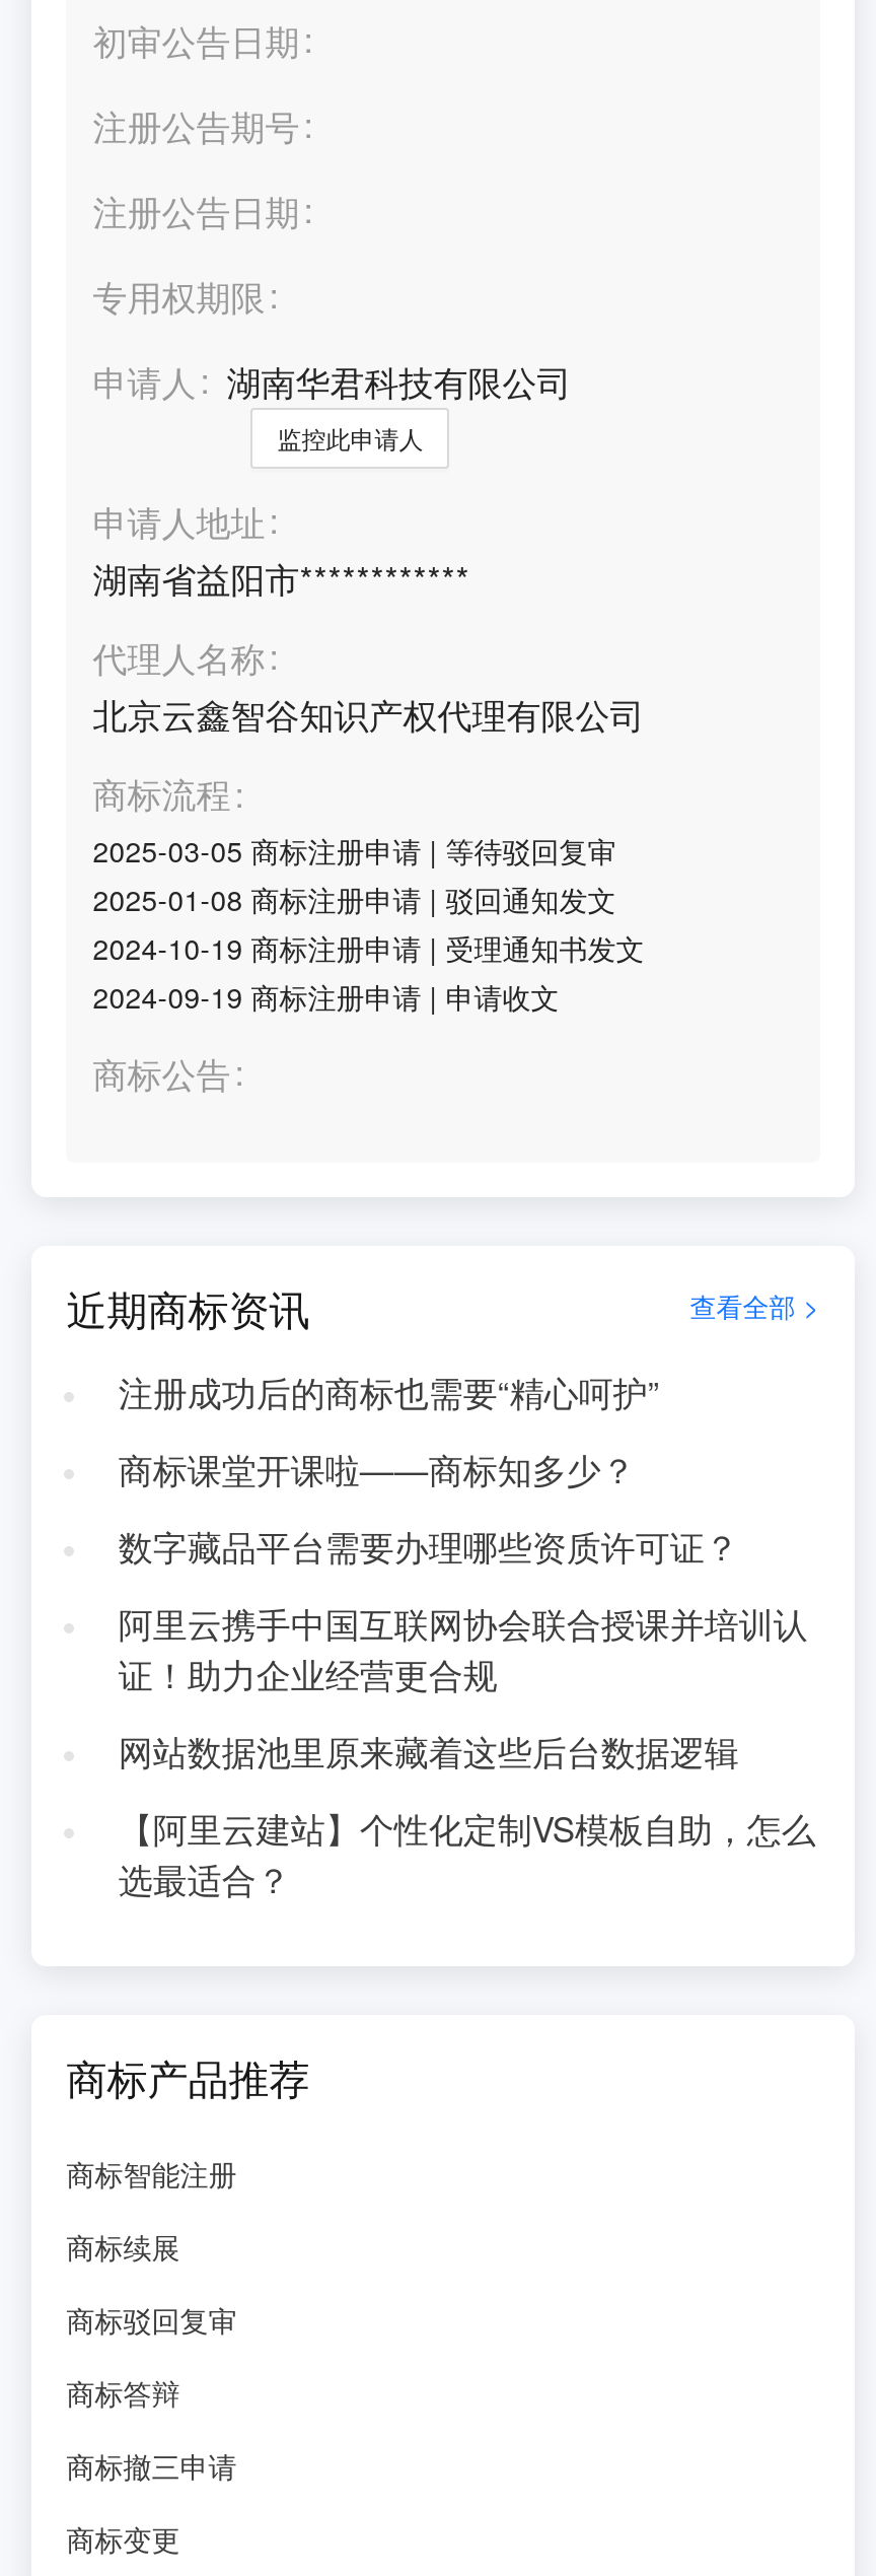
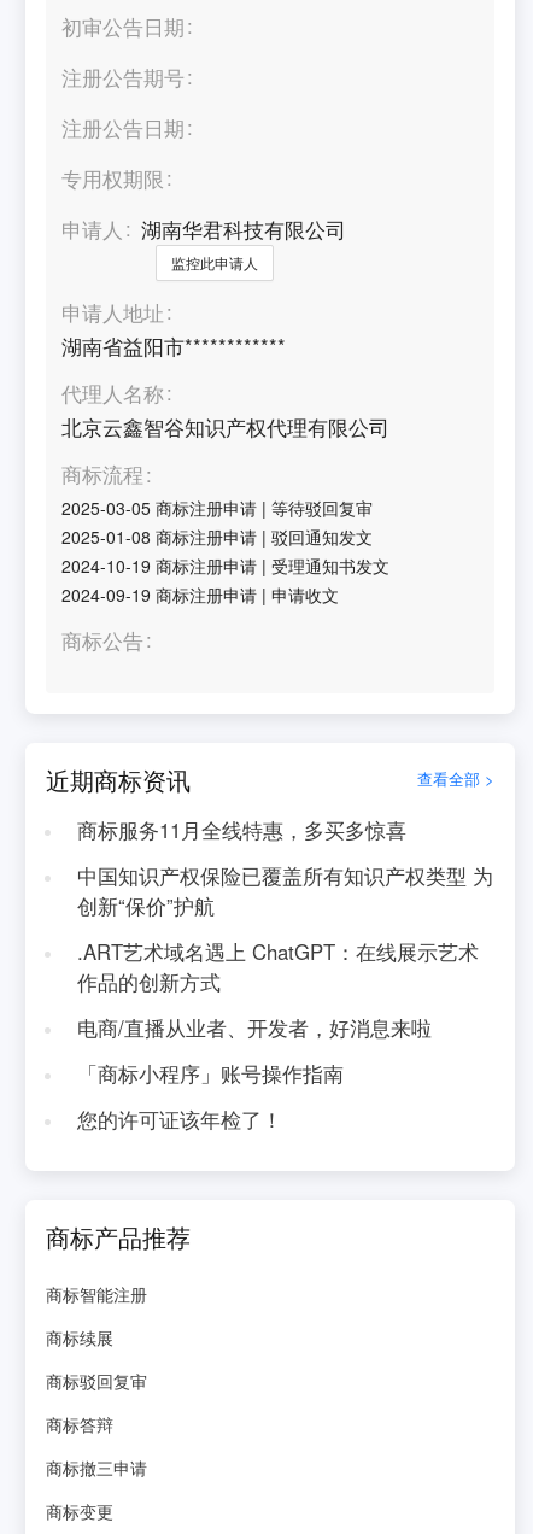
[118,1368,660,1416] 注册成功后的商标也需要“精心呵护” -> [77,815,406,844] 商标服务11月全线特惠，多买多惊喜
[118,1445,635,1493] 商标课堂开课啦——商标知多少？ -> [77,861,493,920] 中国知识产权保险已覆盖所有知识产权类型 为 | 创新“保价”护航
[118,1522,739,1571] 数字藏品平台需要办理哪些资质许可证？ -> [77,937,478,996] .ART艺术域名遇上 ChatGPT：在线展示艺术 | 作品的创新方式
[118,1599,808,1698] 阿里云携手中国互联网协会联合授课并培训认 | 证！助力企业经营更合规 -> [77,1013,431,1042] 电商/直播从业者、开发者，好消息来啦
[118,1727,739,1775] 网站数据池里原来藏着这些后台数据逻辑 -> [77,1059,343,1088] 「商标小程序」账号操作指南
[118,1804,816,1903] 【阿里云建站】个性化定制VS模板自助，怎么 | 选最适合？ -> [77,1105,282,1133] 您的许可证该年检了！

